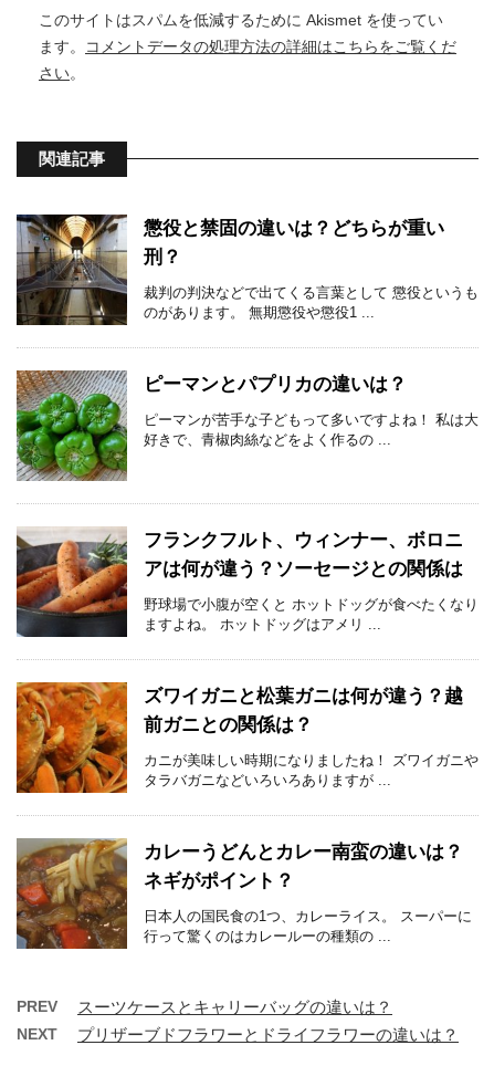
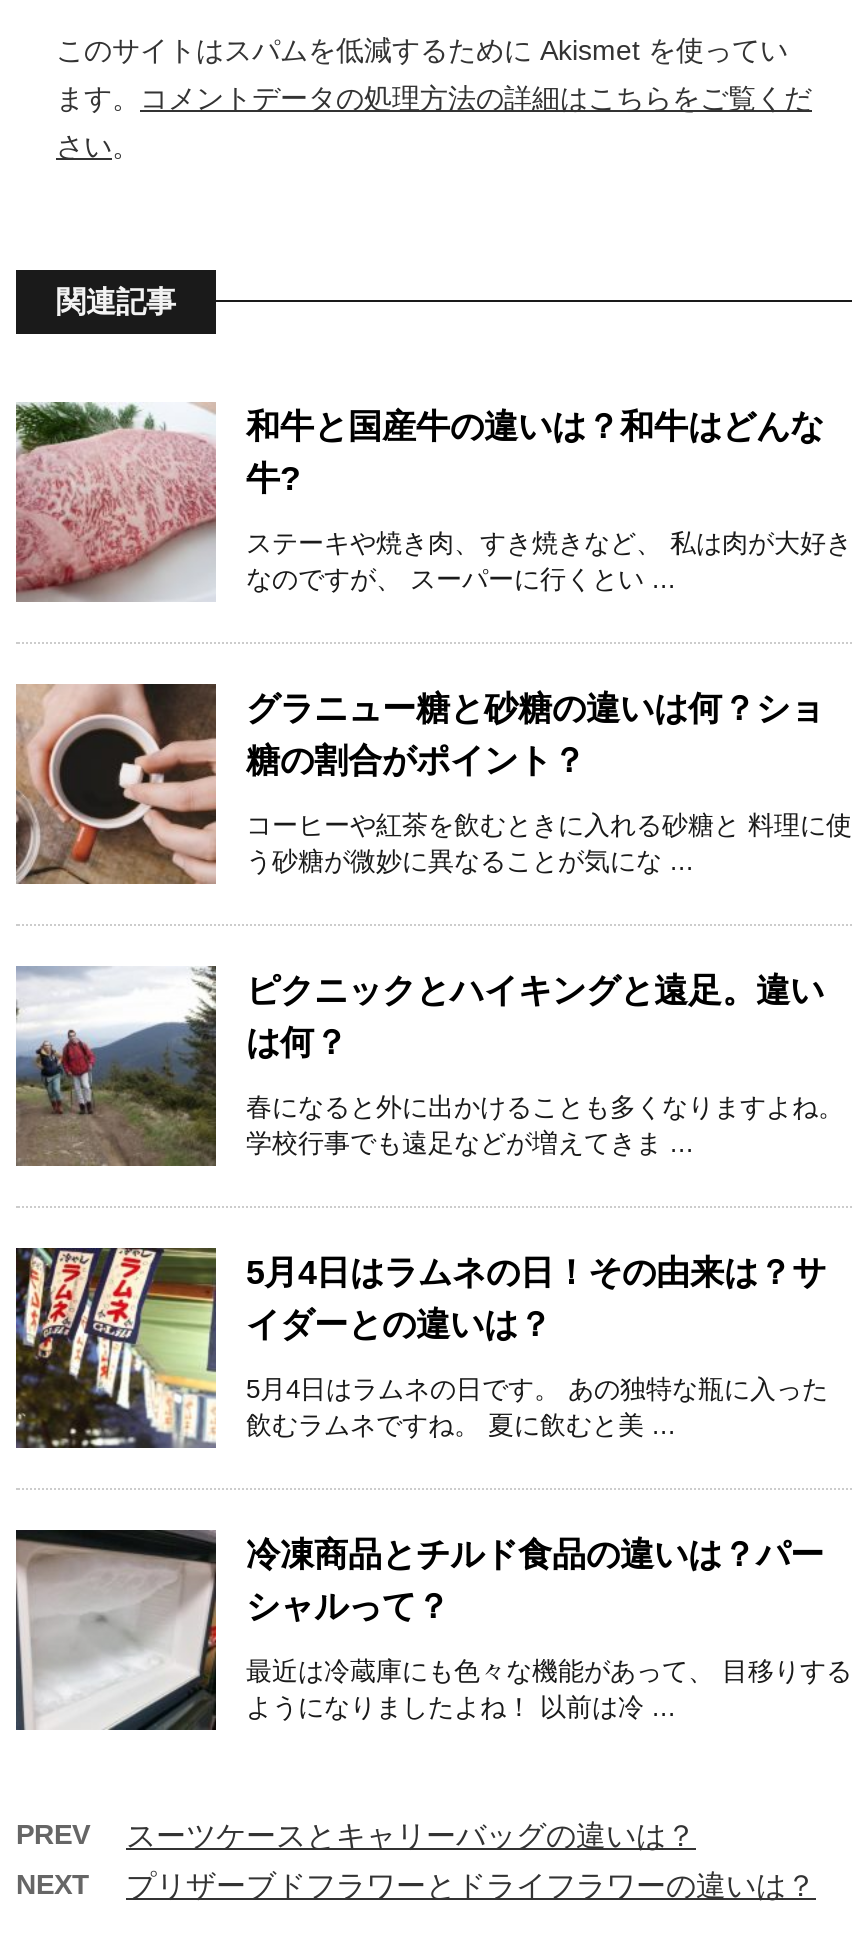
[15,213,444,326] [image] | 懲役と禁固の違いは？どちらが重い | 刑？ -> [14,402,824,602] [image] | 和牛と国産牛の違いは？和牛はどんな | 牛?
[144,284,479,321] 裁判の判決などで出てくる言葉として 懲役というも | のがあります。 無期懲役や懲役1 ... -> [246,528,852,594] ステーキや焼き肉、すき焼きなど、 私は肉が大好き | なのですが、 スーパーに行くとい ...
[15,370,407,481] [image] | ピーマンとパプリカの違いは？ -> [14,684,824,884] [image] | グラニュー糖と砂糖の違いは何？ショ | 糖の割合がポイント？
[144,411,479,448] ピーマンが苦手な子どもって多いですよね！ 私は大 | 好きで、青椒肉絲などをよく作るの ... -> [246,810,852,876] コーヒーや紅茶を飲むときに入れる砂糖と 料理に使 | う砂糖が微妙に異なることが気にな ...
[15,527,463,638] [image] | フランクフルト、ウィンナー、ボロニ | アは何が違う？ソーセージとの関係は -> [14,966,824,1168] [image] | ピクニックとハイキングと遠足。違い | は何？
[144,596,479,633] 野球場で小腹が空くと ホットドッグが食べたくなり | ますよね。 ホットドッグはアメリ ... -> [246,1092,844,1158] 春になると外に出かけることも多くなりますよね。 | 学校行事でも遠足などが増えてきま ...
[15,681,463,794] [image] | ズワイガニと松葉ガニは何が違う？越 | 前ガニとの関係は？ -> [14,1246,826,1450] [image] | 5月4日はラムネの日！その由来は？サ | イダーとの違いは？
[144,752,479,789] カニが美味しい時期になりましたね！ ズワイガニや | タラバガニなどいろいろありますが ... -> [246,1374,828,1440] 5月4日はラムネの日です。 あの独特な瓶に入った | 飲むラムネですね。 夏に飲むと美 ...
[17,838,463,950] [image] | カレーうどんとカレー南蛮の違いは？ | ネギがポイント？ -> [16,1528,824,1732] [image] | 冷凍商品とチルド食品の違いは？パー | シャルって？
[144,908,472,944] 日本人の国民食の1つ、カレーライス。 スーパーに | 行って驚くのはカレールーの種類の ... -> [246,1656,852,1722] 最近は冷蔵庫にも色々な機能があって、 目移りする | ようになりましたよね！ 以前は冷 ...

